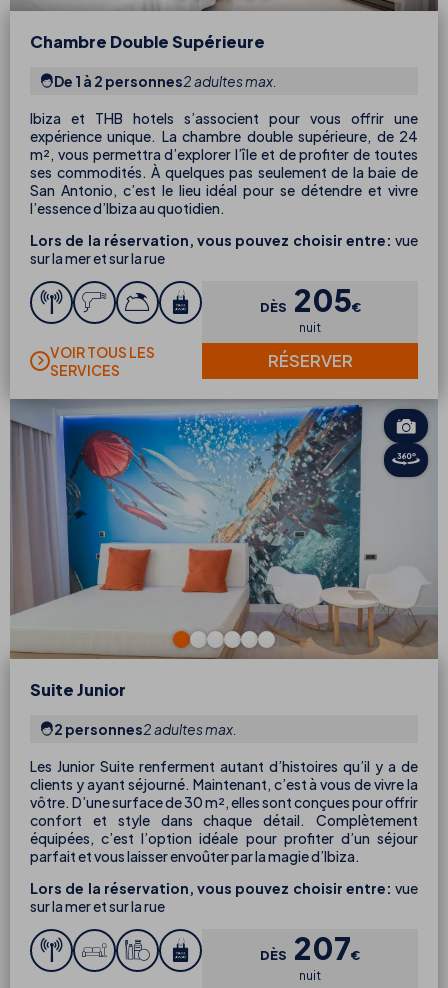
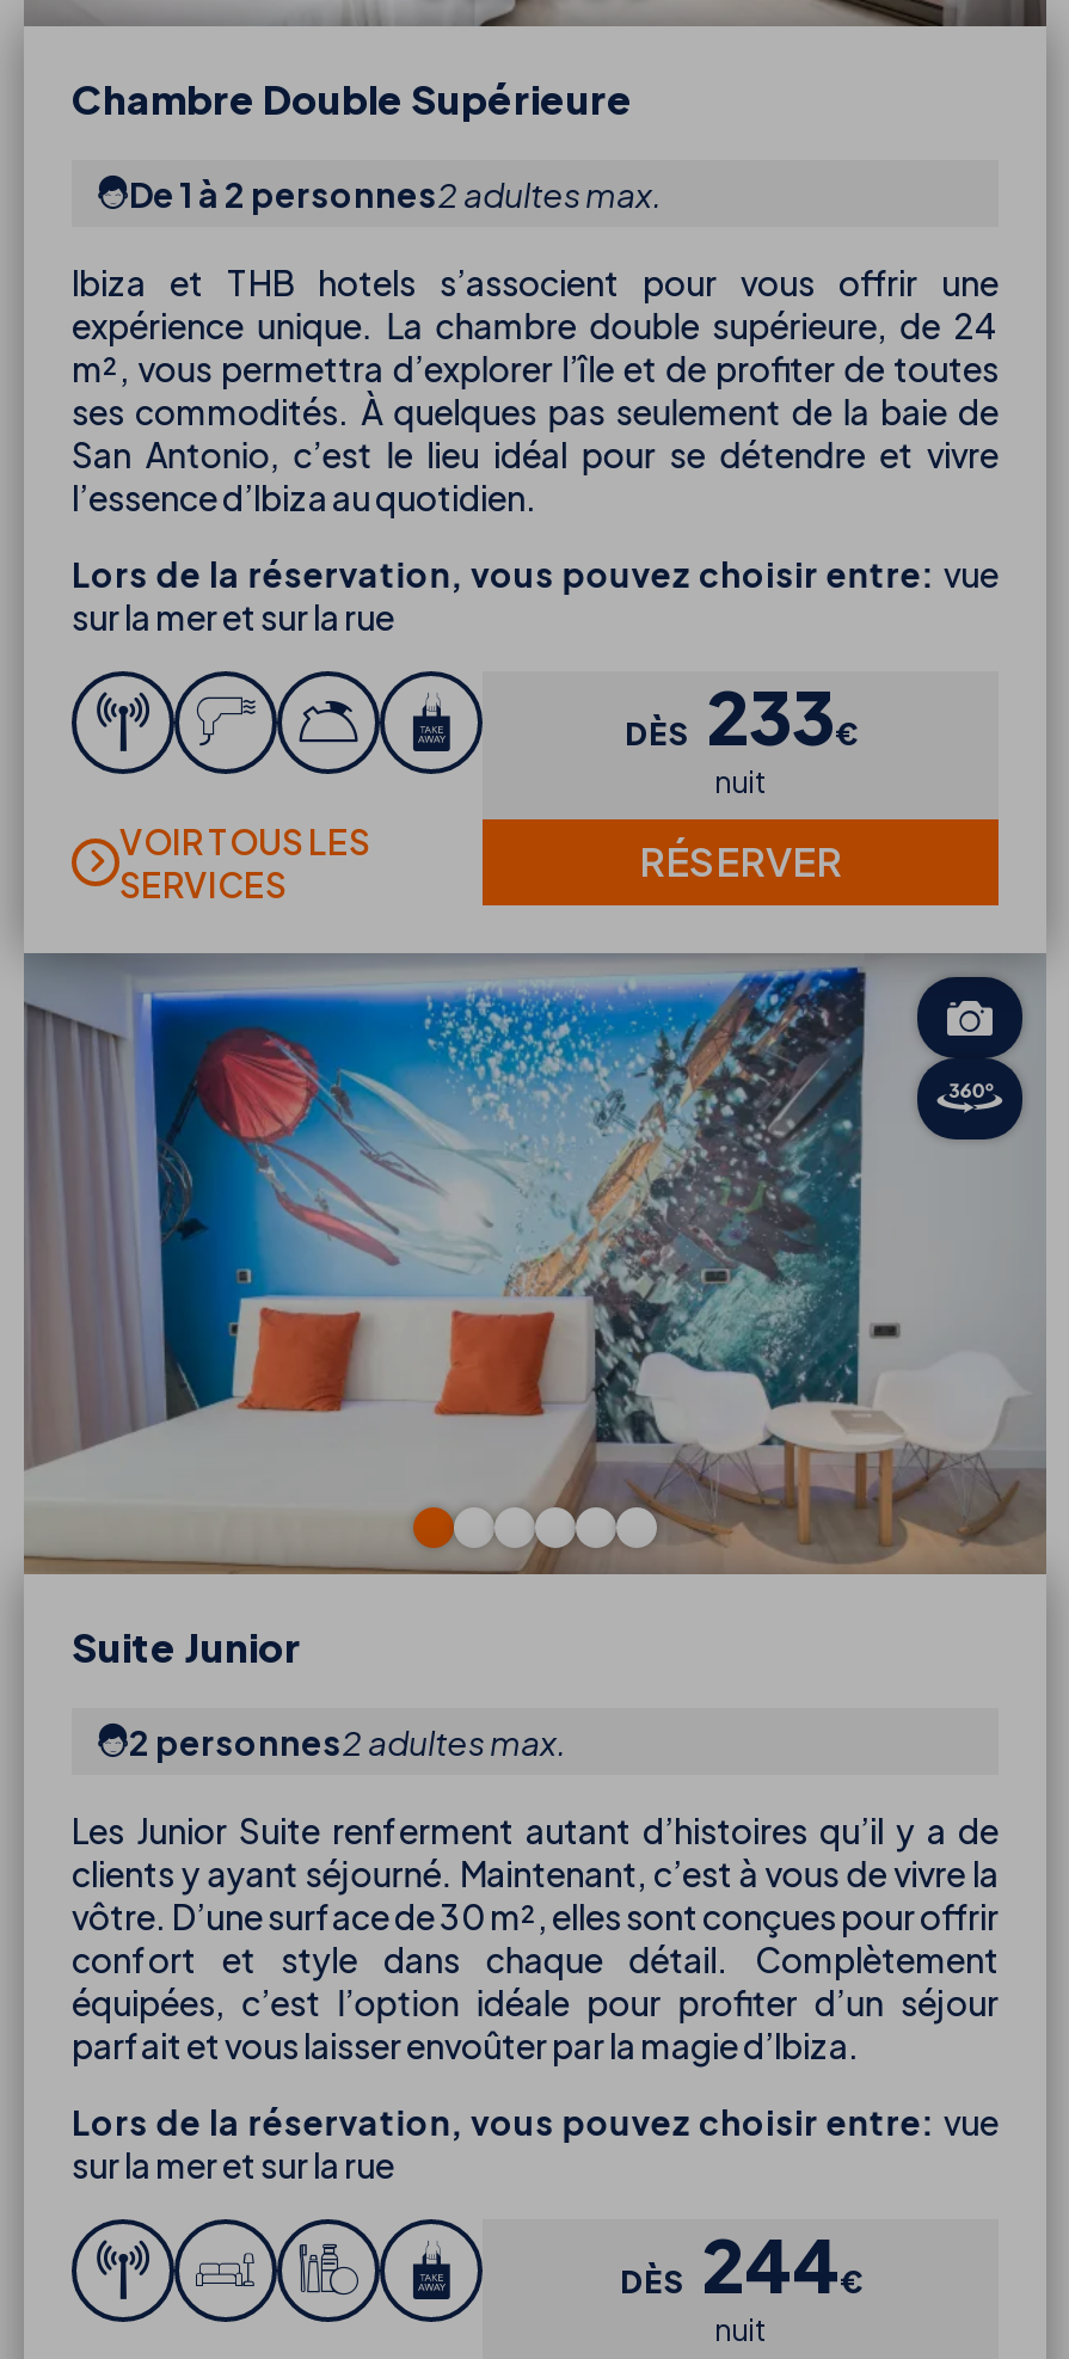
[259,281,360,319] DÈS 205€ -> [625,672,856,763] DÈS 233€
[260,929,360,967] DÈS 207€ -> [620,2219,861,2310] DÈS 244€

